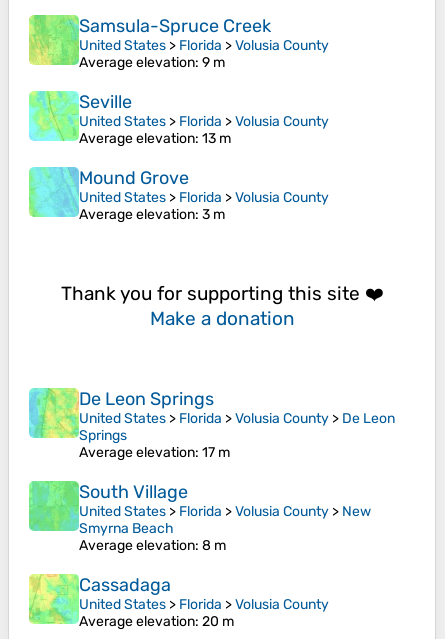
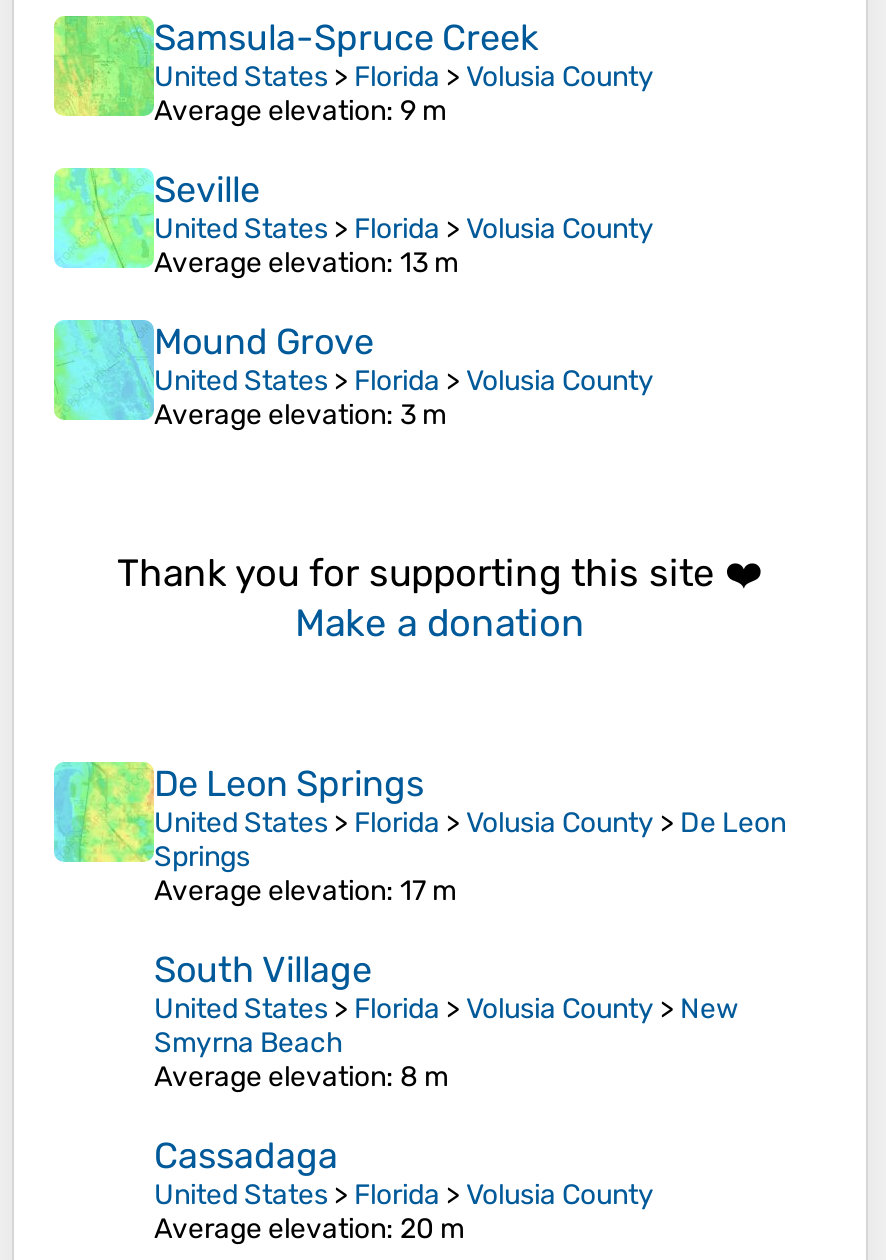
[28,480,76,532] [image] -> none
[28,573,76,625] [image] -> none

